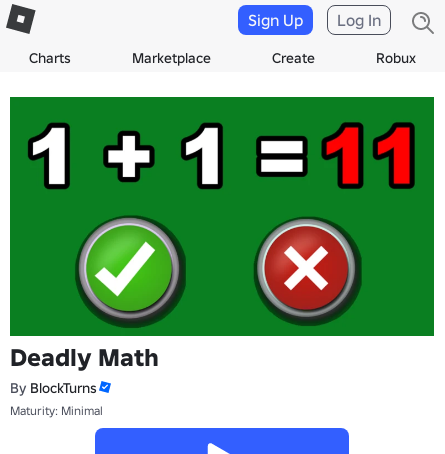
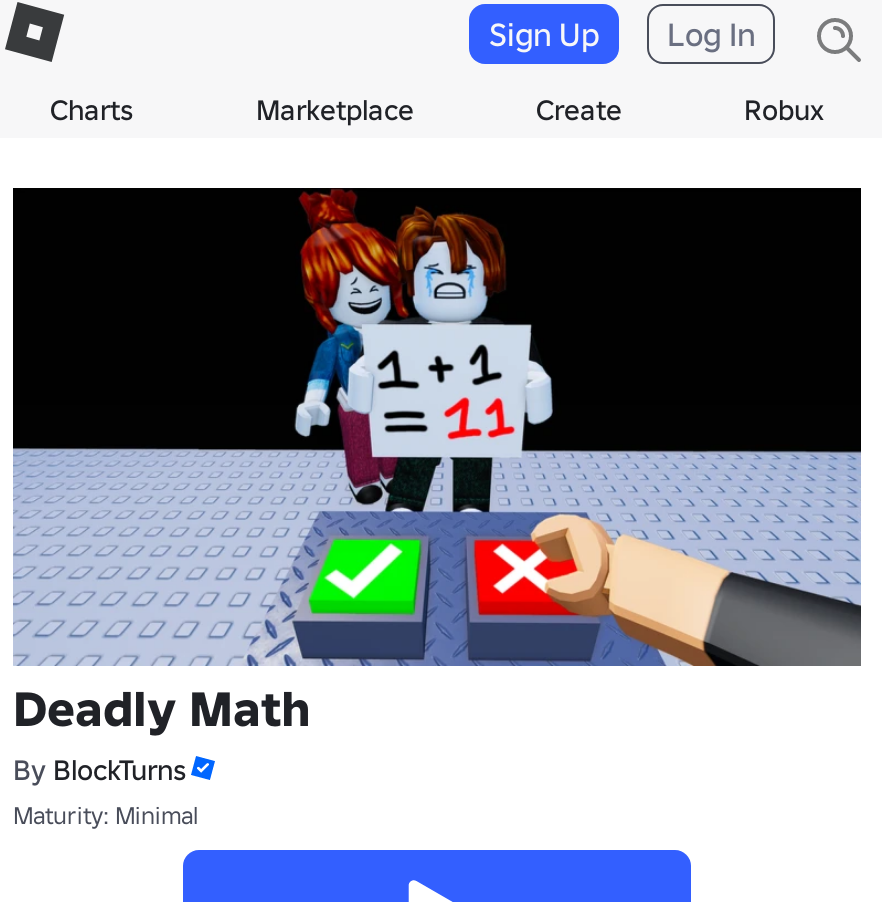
[9,96,435,337] [image] -> [11,186,863,668] [image]

